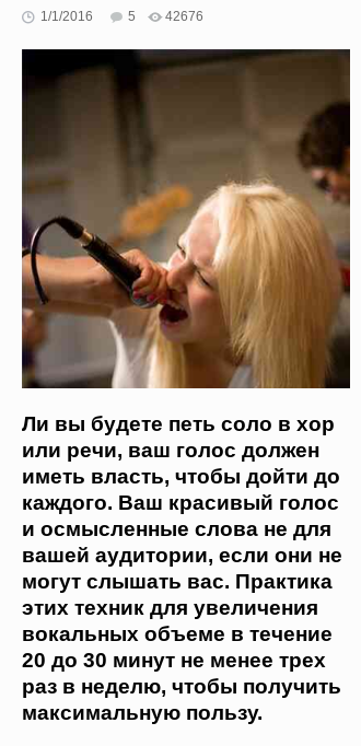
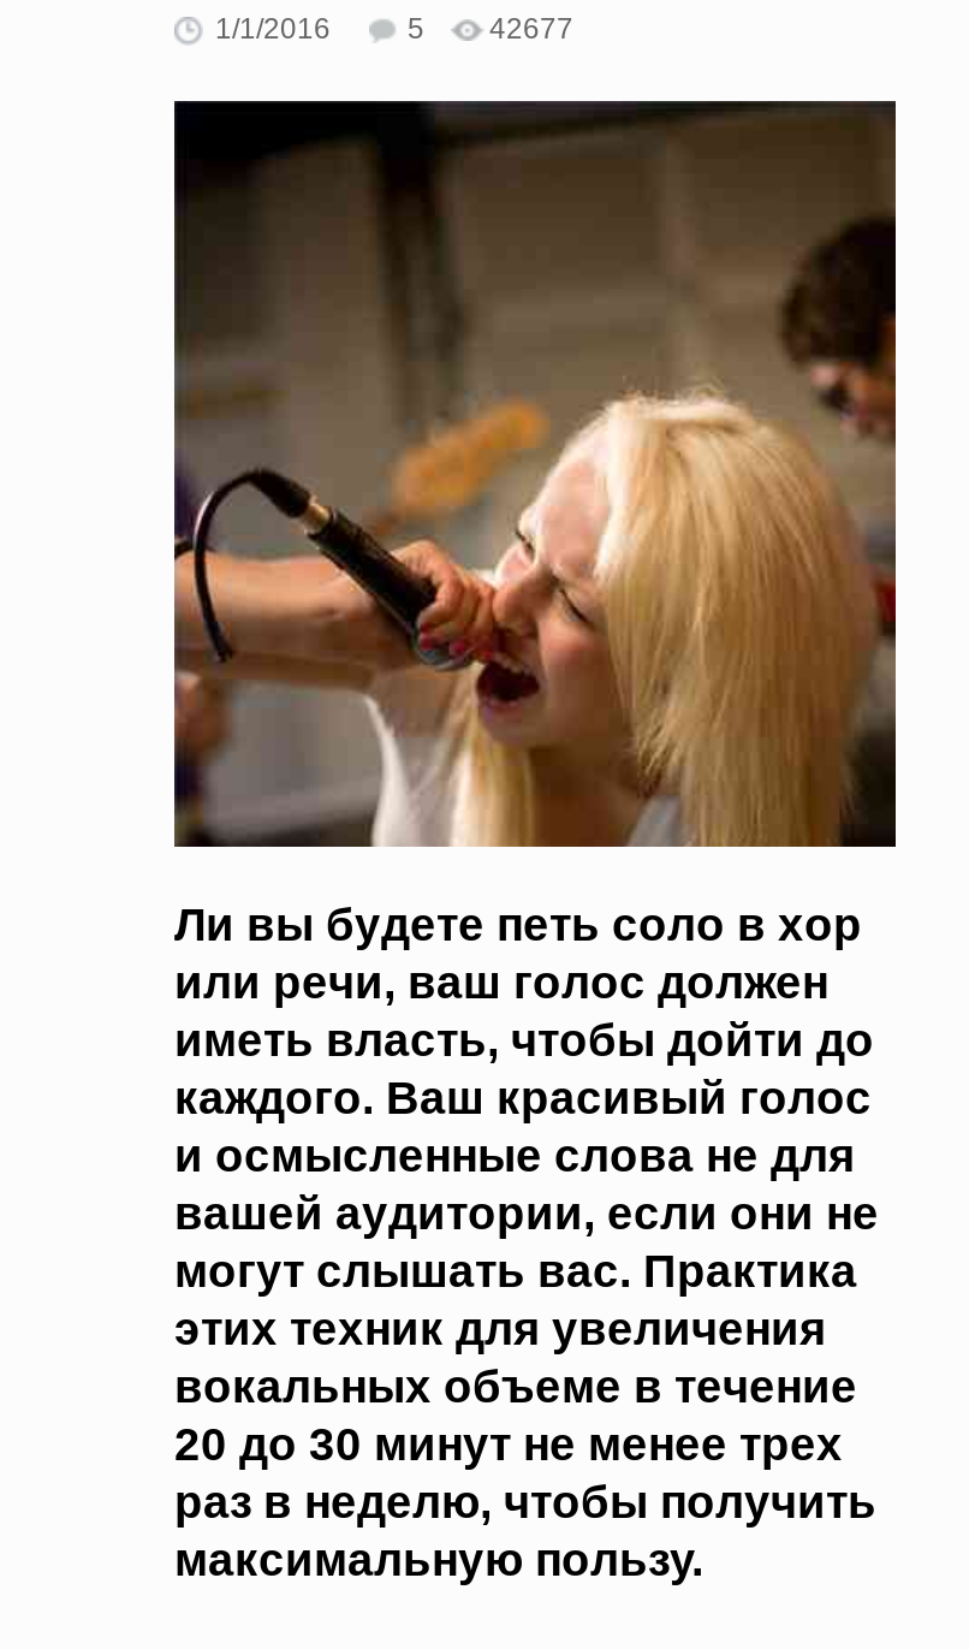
[128,9,203,24] 5 42676 -> [408,12,573,46] 5 42677

